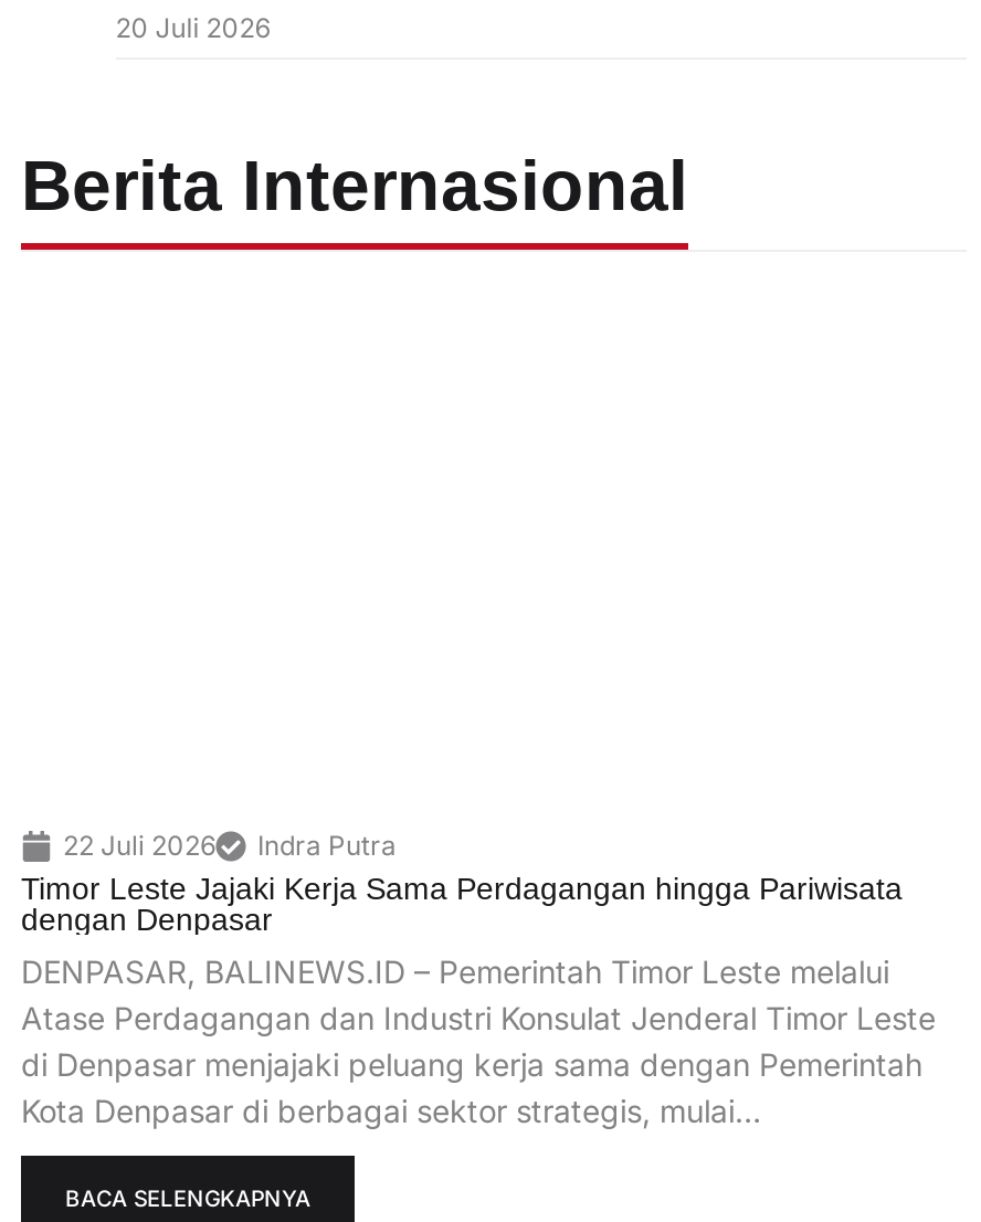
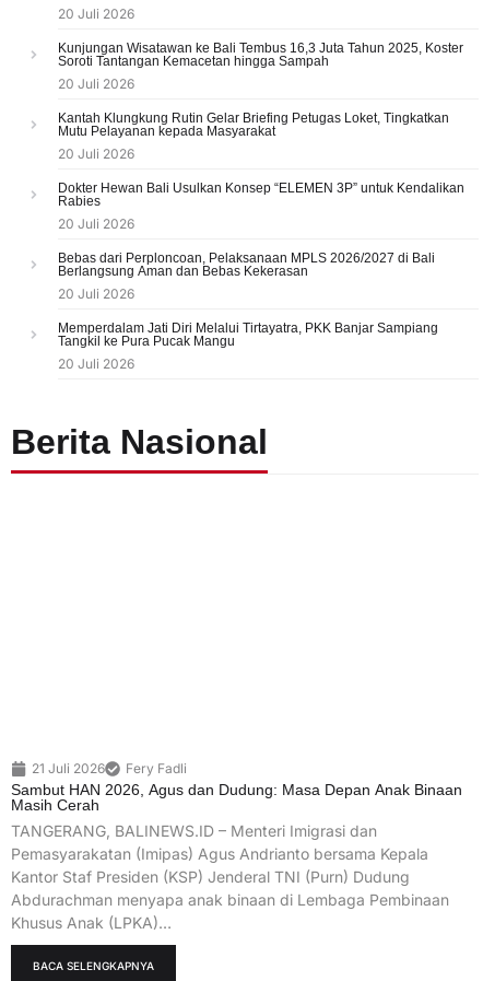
[21,146,688,225] Berita Internasional -> [11,40,464,462] Kunjungan Wisatawan ke Bali Tembus 16,3 Juta Tahun 2025, Koster | Soroti Tantangan Kemacetan hingga Sampah | 20 Juli 2026 | Kantah Klungkung Rutin Gelar Briefing Petugas Loket, Tingkatkan | Mutu Pelayanan kepada Masyarakat | 20 Juli 2026 | Dokter Hewan Bali Usulkan Konsep “ELEMEN 3P” untuk Kendalikan | Rabies | 20 Juli 2026 | Bebas dari Perploncoan, Pelaksanaan MPLS 2026/2027 di Bali | Berlangsung Aman dan Bebas Kekerasan | 20 Juli 2026 | Memperdalam Jati Diri Melalui Tirtayatra, PKK Banjar Sampiang | Tangkil ke Pura Pucak Mangu | 20 Juli 2026 | Berita Nasional
[21,829,936,1129] 22 Juli 2026 | Indra Putra | Timor Leste Jajaki Kerja Sama Perdagangan hingga Pariwisata | dengan Denpasar | DENPASAR, BALINEWS.ID – Pemerintah Timor Leste melalui | Atase Perdagangan dan Industri Konsulat Jenderal Timor Leste | di Denpasar menjajaki peluang kerja sama dengan Pemerintah | Kota Denpasar di berbagai sektor strategis, mulai… -> [11,760,462,932] 21 Juli 2026 | Fery Fadli | Sambut HAN 2026, Agus dan Dudung: Masa Depan Anak Binaan | Masih Cerah | TANGERANG, BALINEWS.ID – Menteri Imigrasi dan | Pemasyarakatan (Imipas) Agus Andrianto bersama Kepala | Kantor Staf Presiden (KSP) Jenderal TNI (Purn) Dudung | Abdurachman menyapa anak binaan di Lembaga Pembinaan | Khusus Anak (LPKA)…

